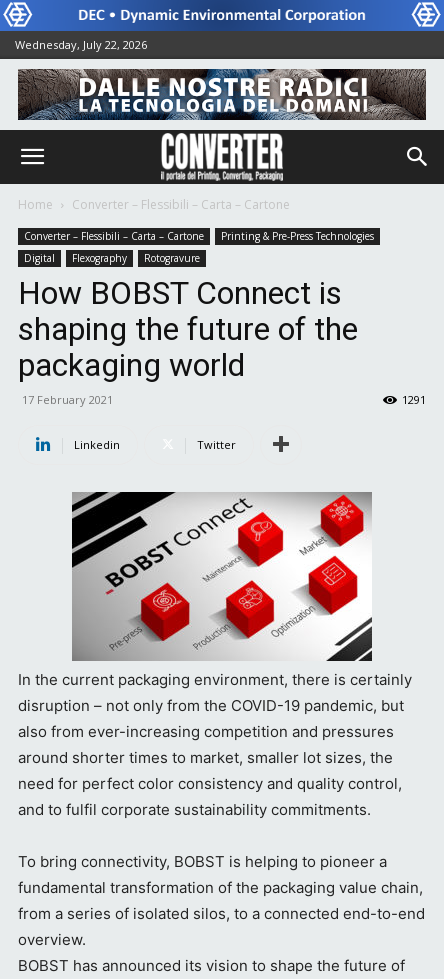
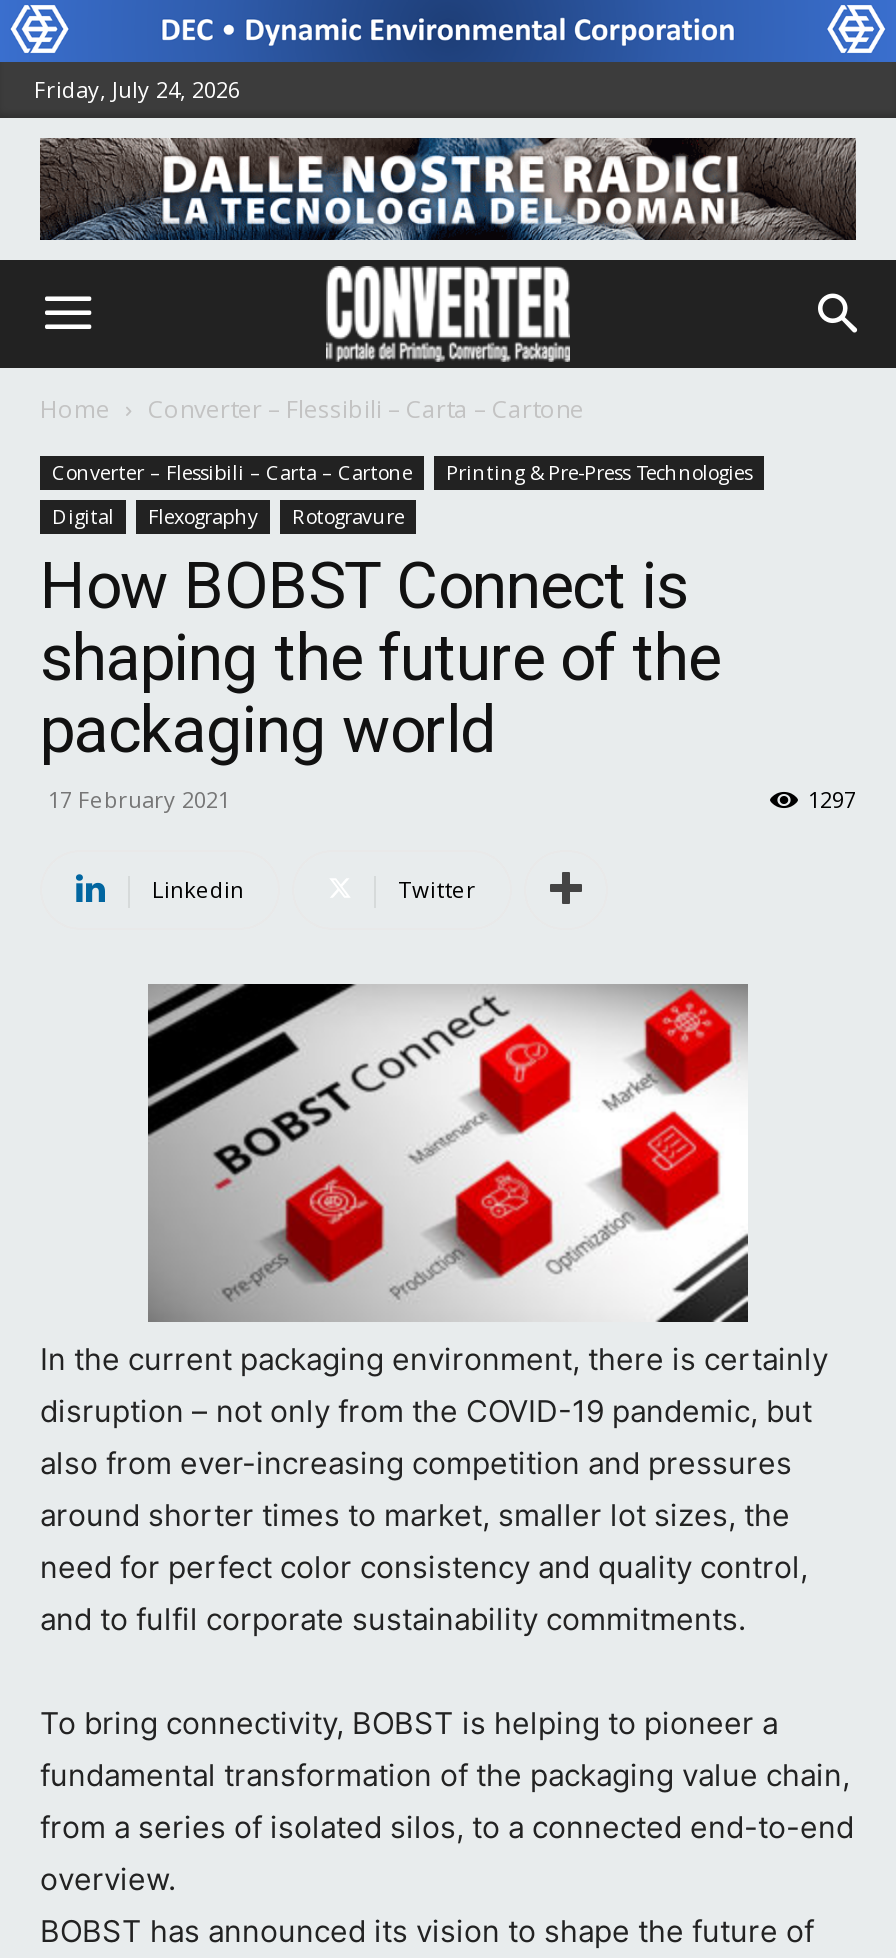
[15,37,147,52] Wednesday, July 22, 2026 -> [34,74,240,104] Friday, July 24, 2026
[402,392,426,407] 1291 -> [808,783,856,813] 1297

